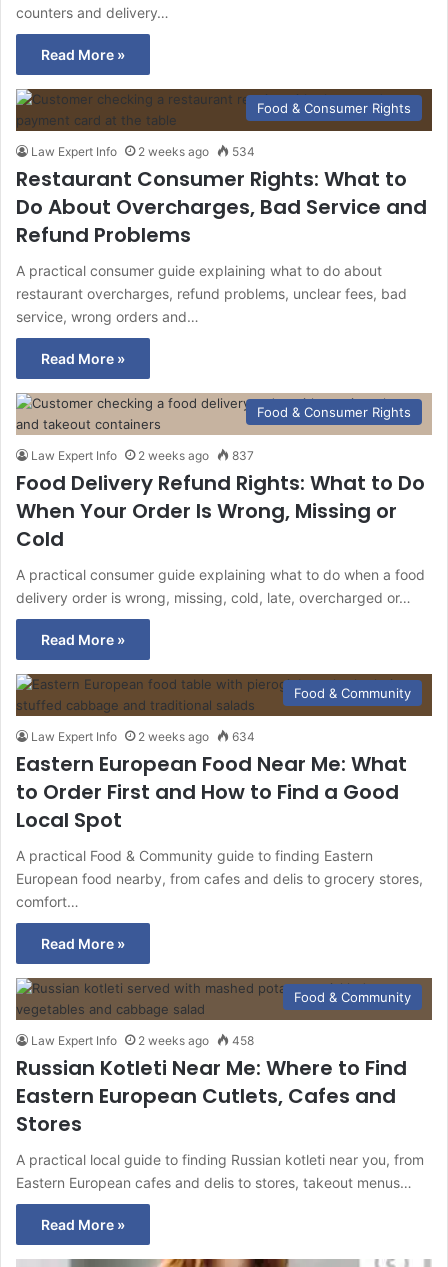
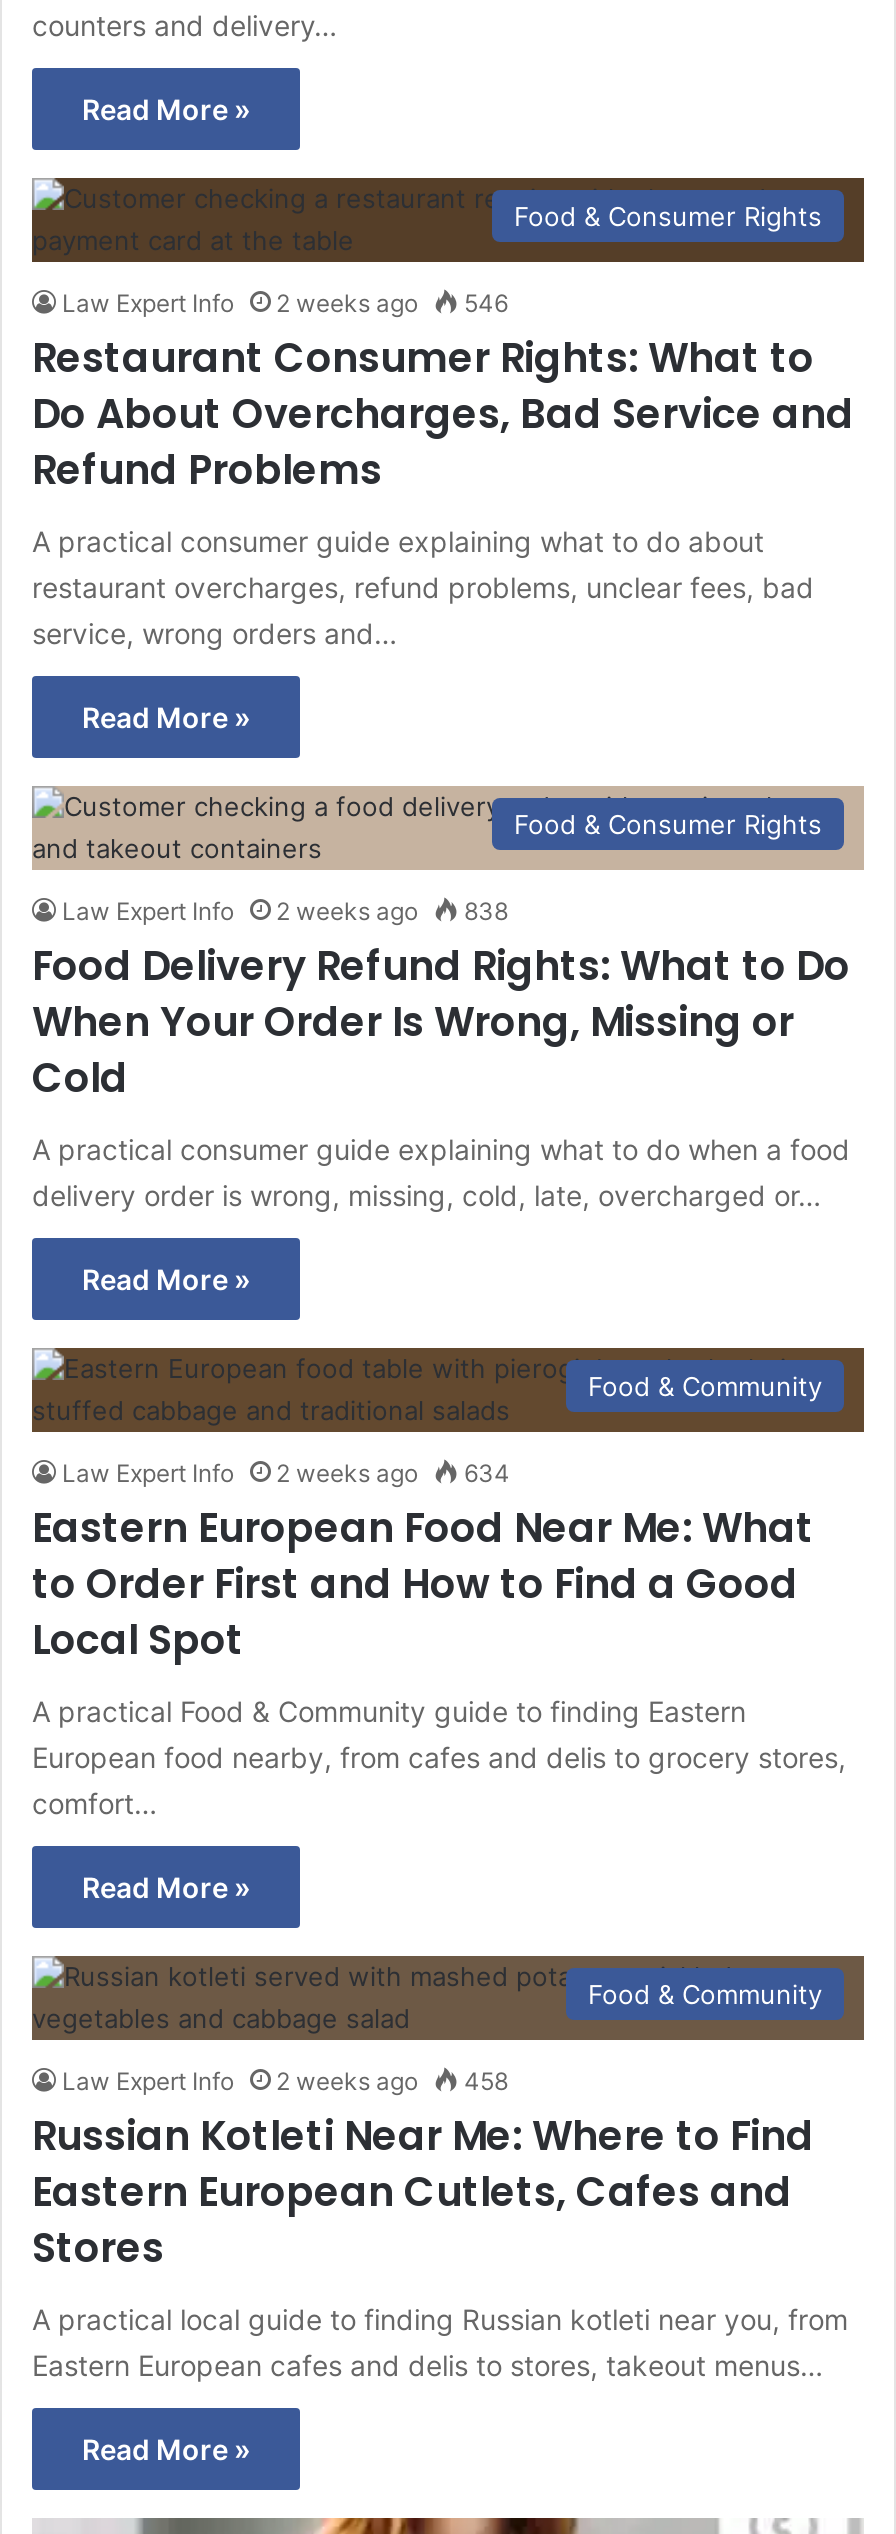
[31,144,255,159] Law Expert Info 2 weeks ago 534 -> [62,288,508,318] Law Expert Info 2 weeks ago 546
[31,448,254,463] Law Expert Info 2 weeks ago 837 -> [62,896,508,926] Law Expert Info 2 weeks ago 838

